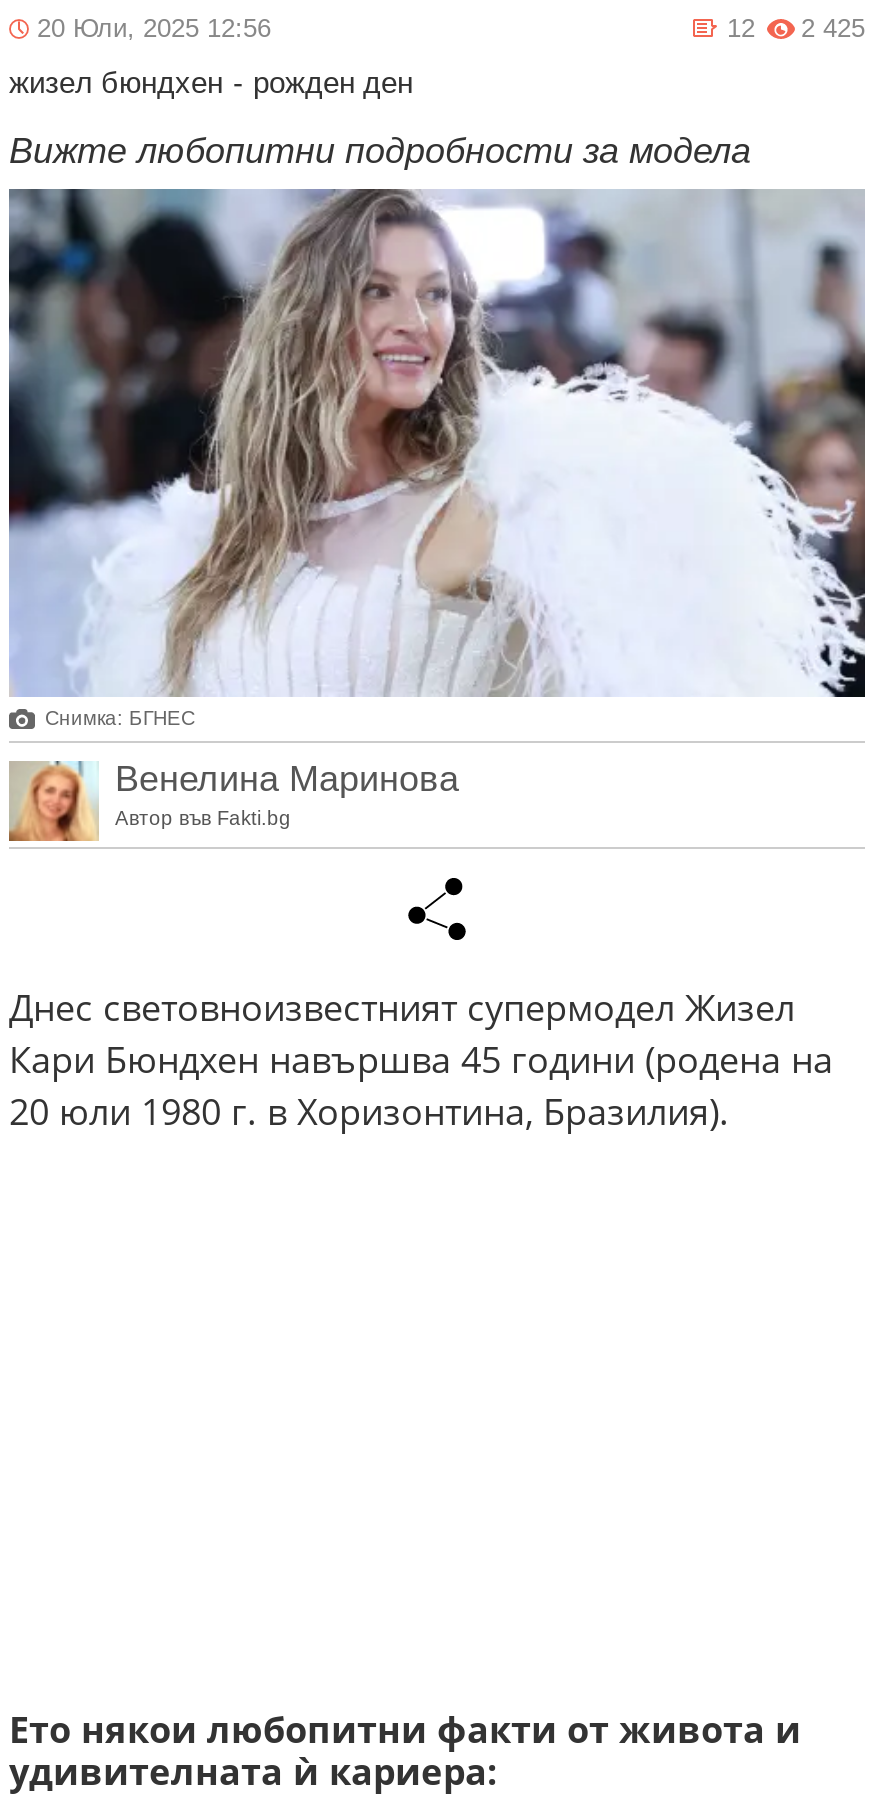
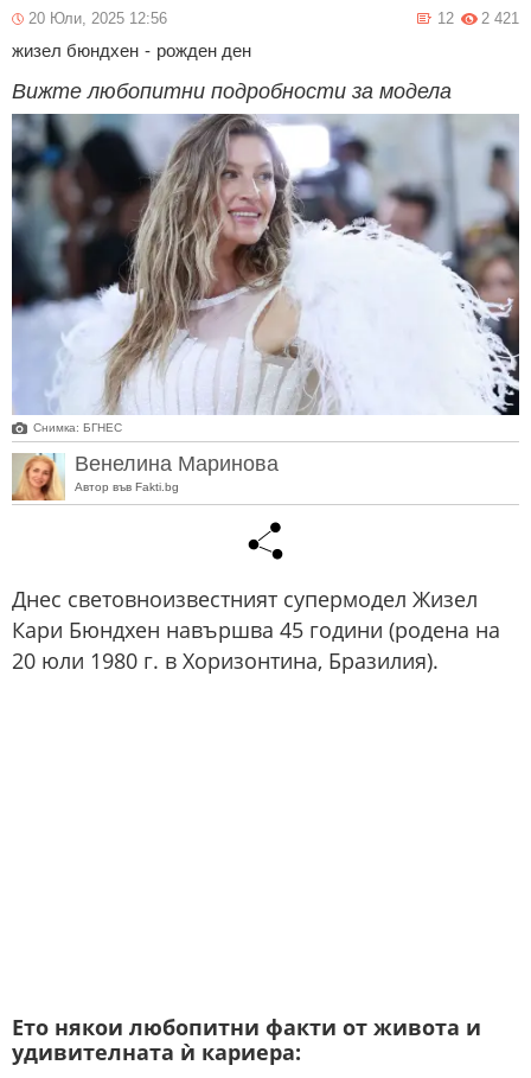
[727,13,865,43] 12 2 425 -> [437,9,519,27] 12 2 421

